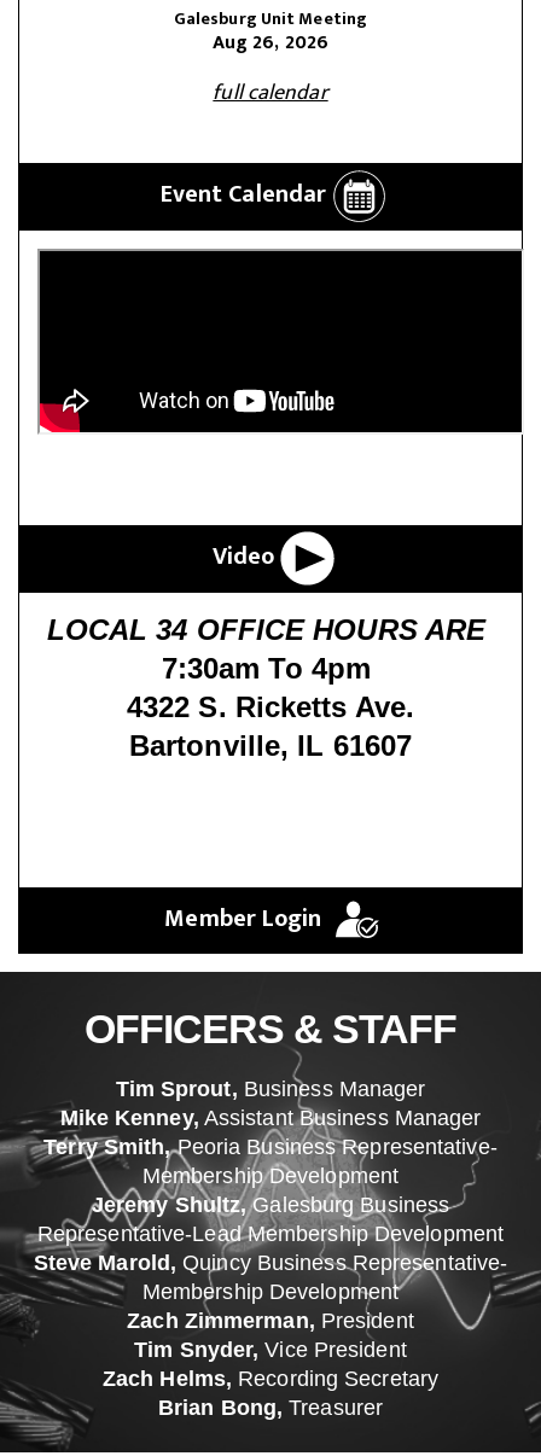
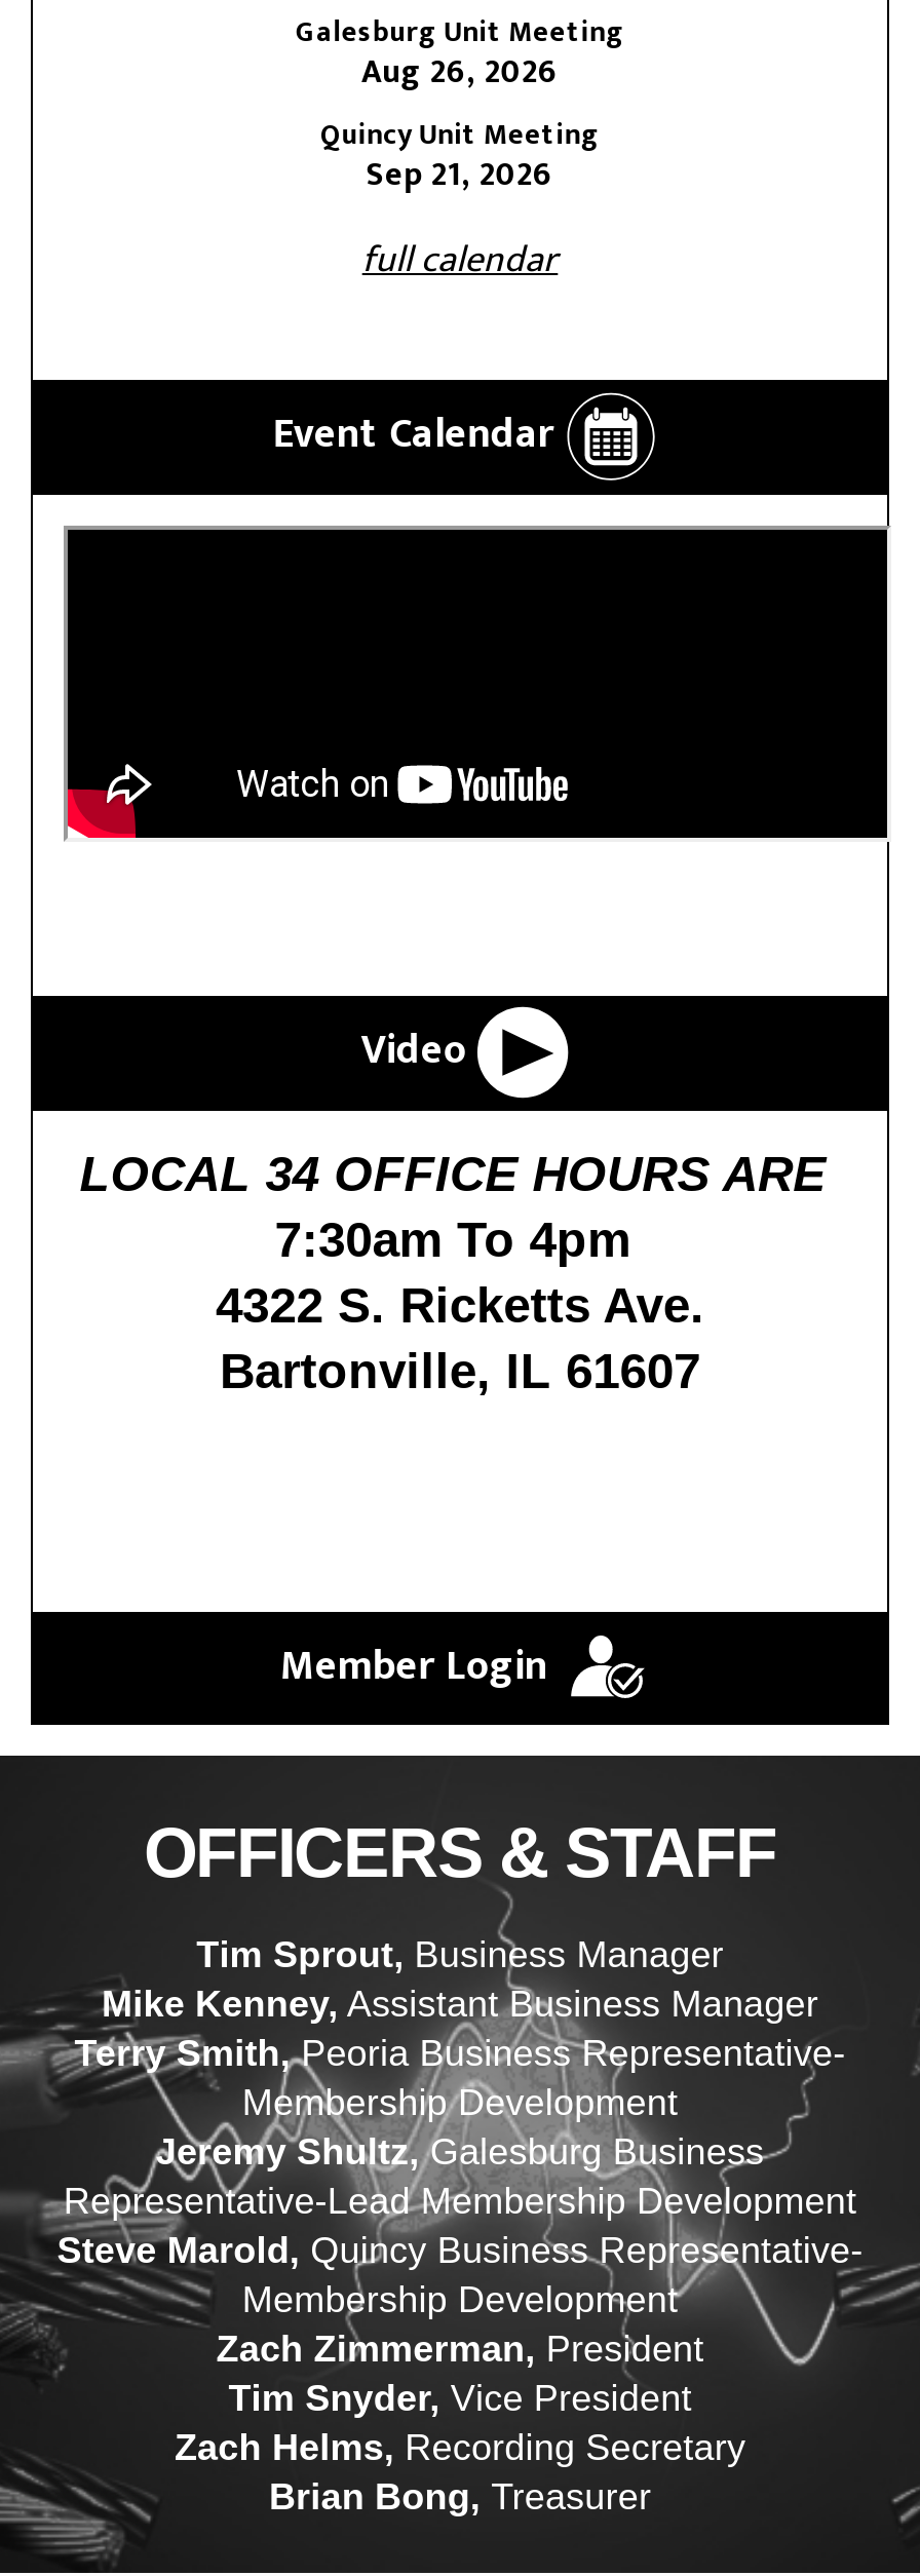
none -> [320,110,600,202] Quincy Unit Meeting | Sep 21, 2026

